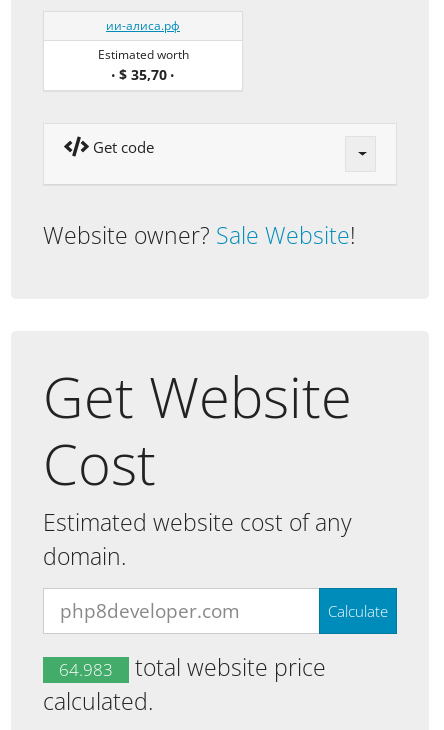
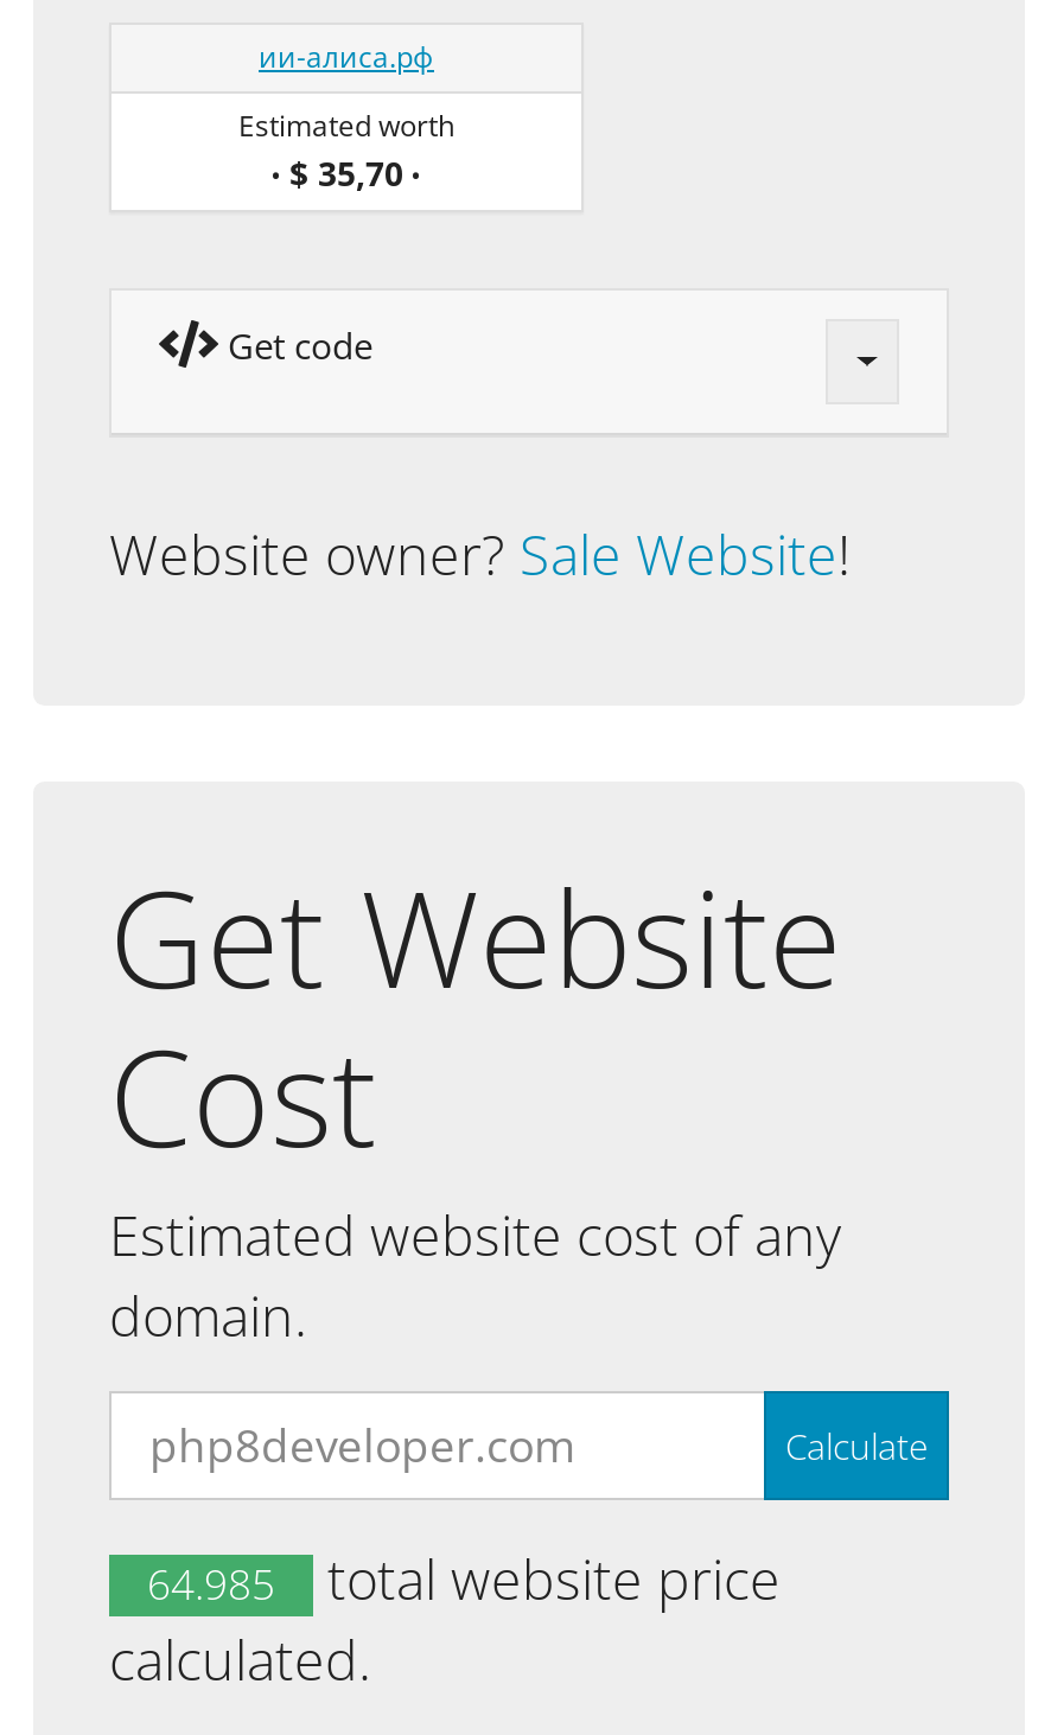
[59,651,326,683] 64.983 total website price -> [147,1541,781,1616] 64.985 total website price

